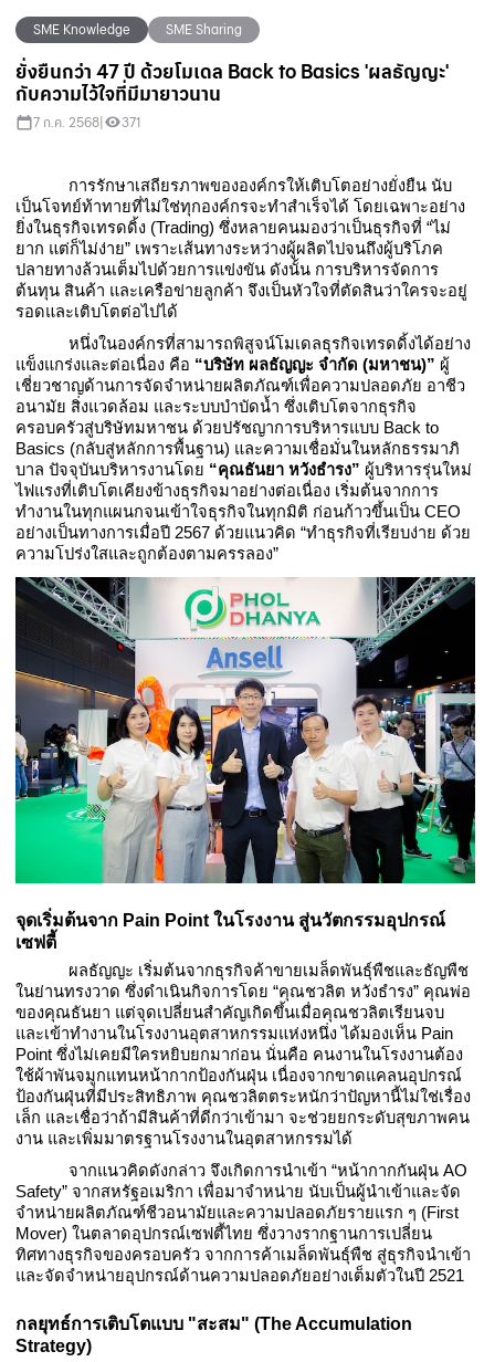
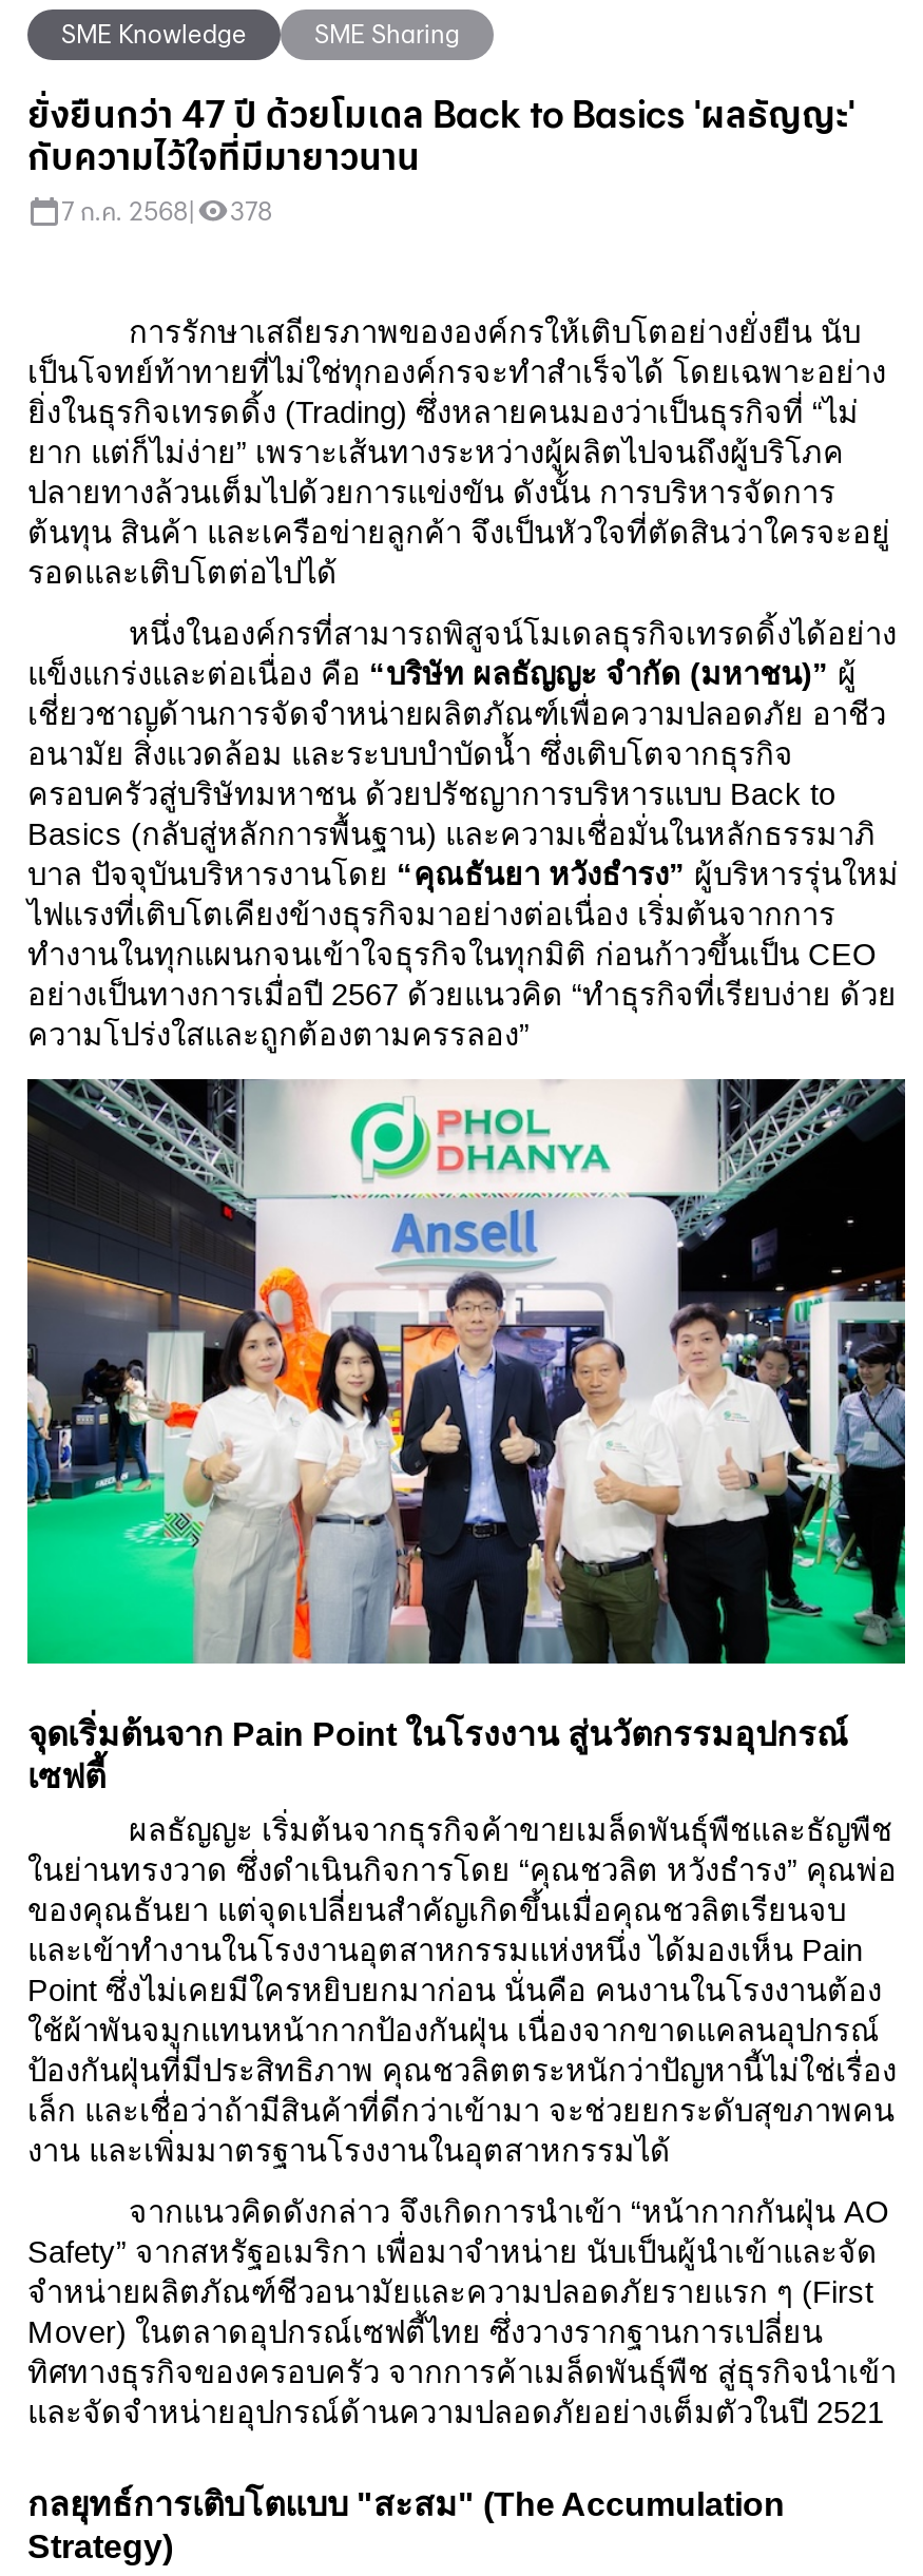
[122,114,141,130] 371 -> [230,195,272,226] 378

